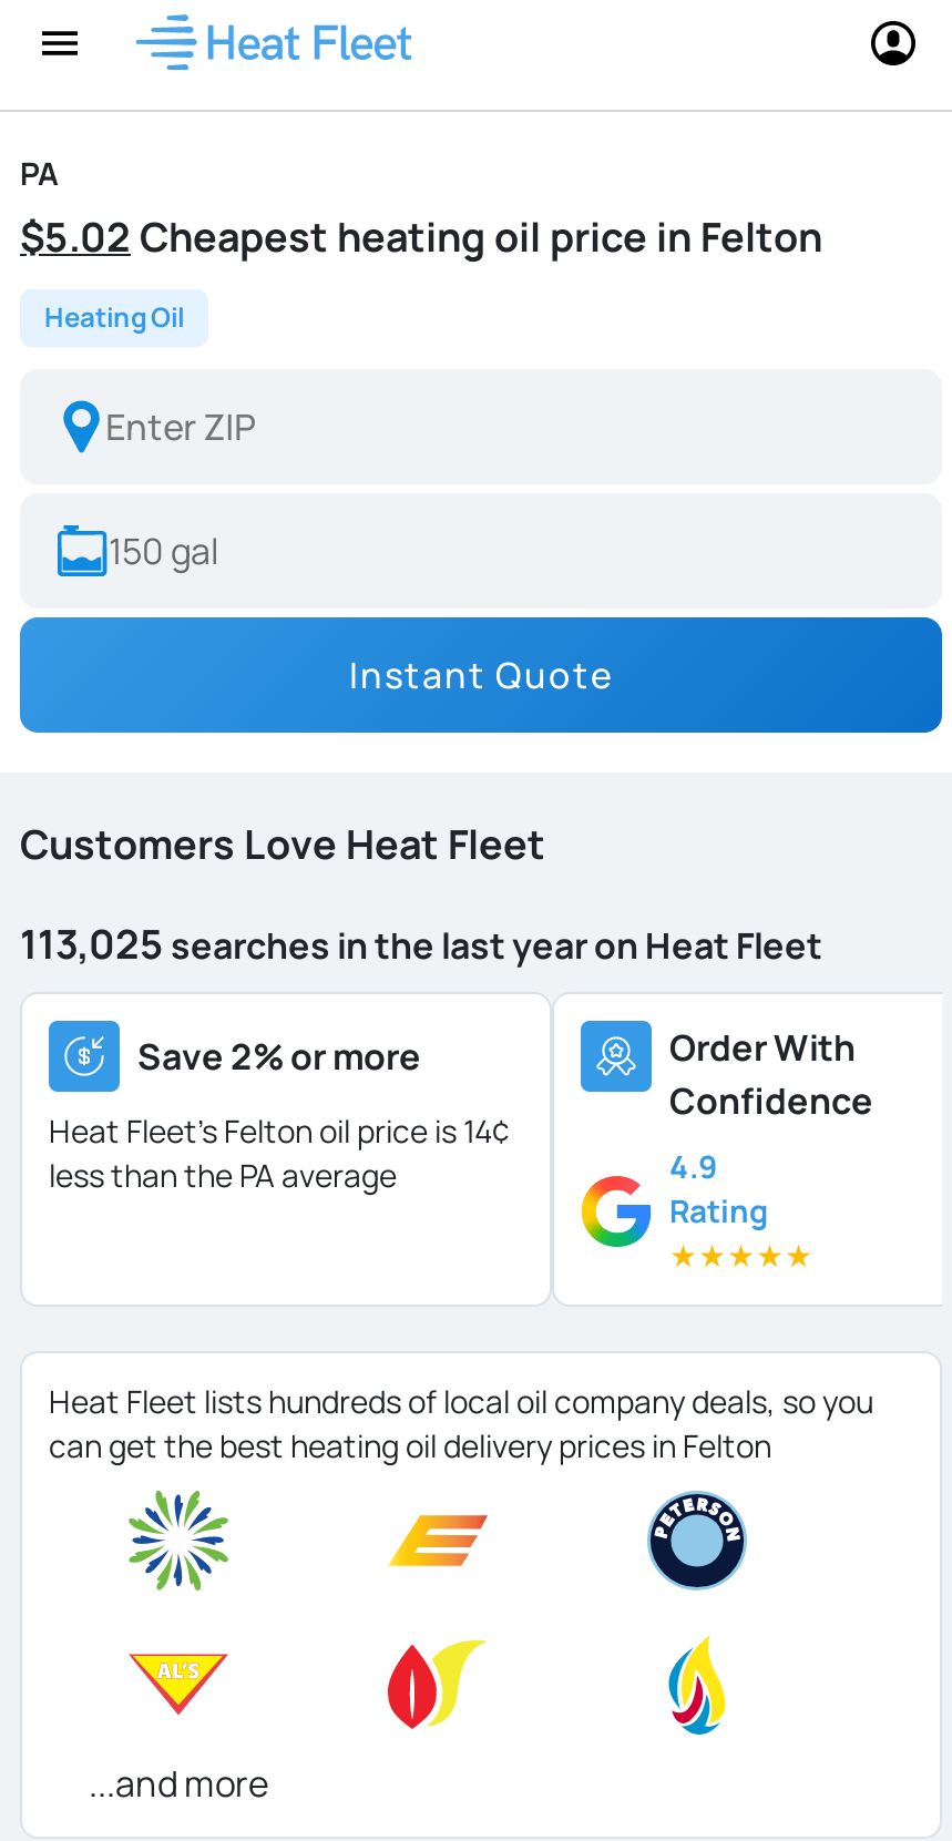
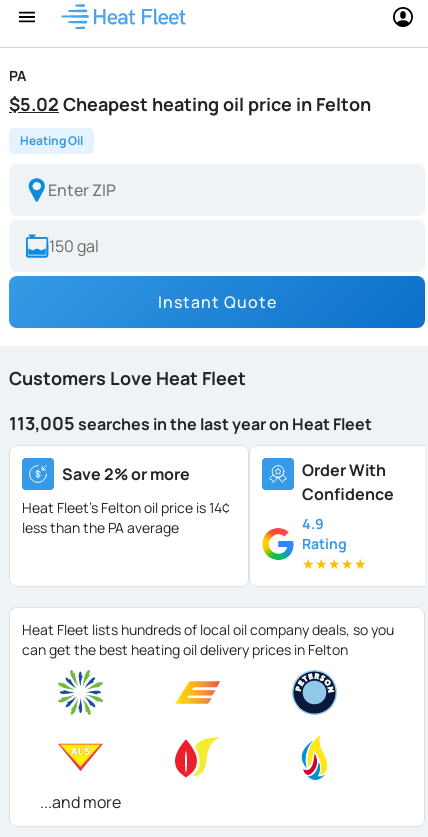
[20,917,822,970] 113,025 searches in the last year on Heat Fleet -> [9,411,372,435] 113,005 searches in the last year on Heat Fleet

